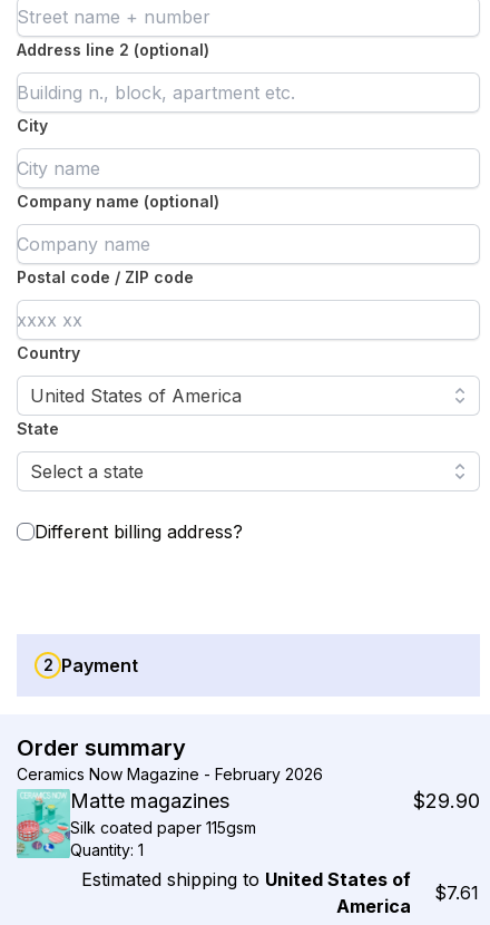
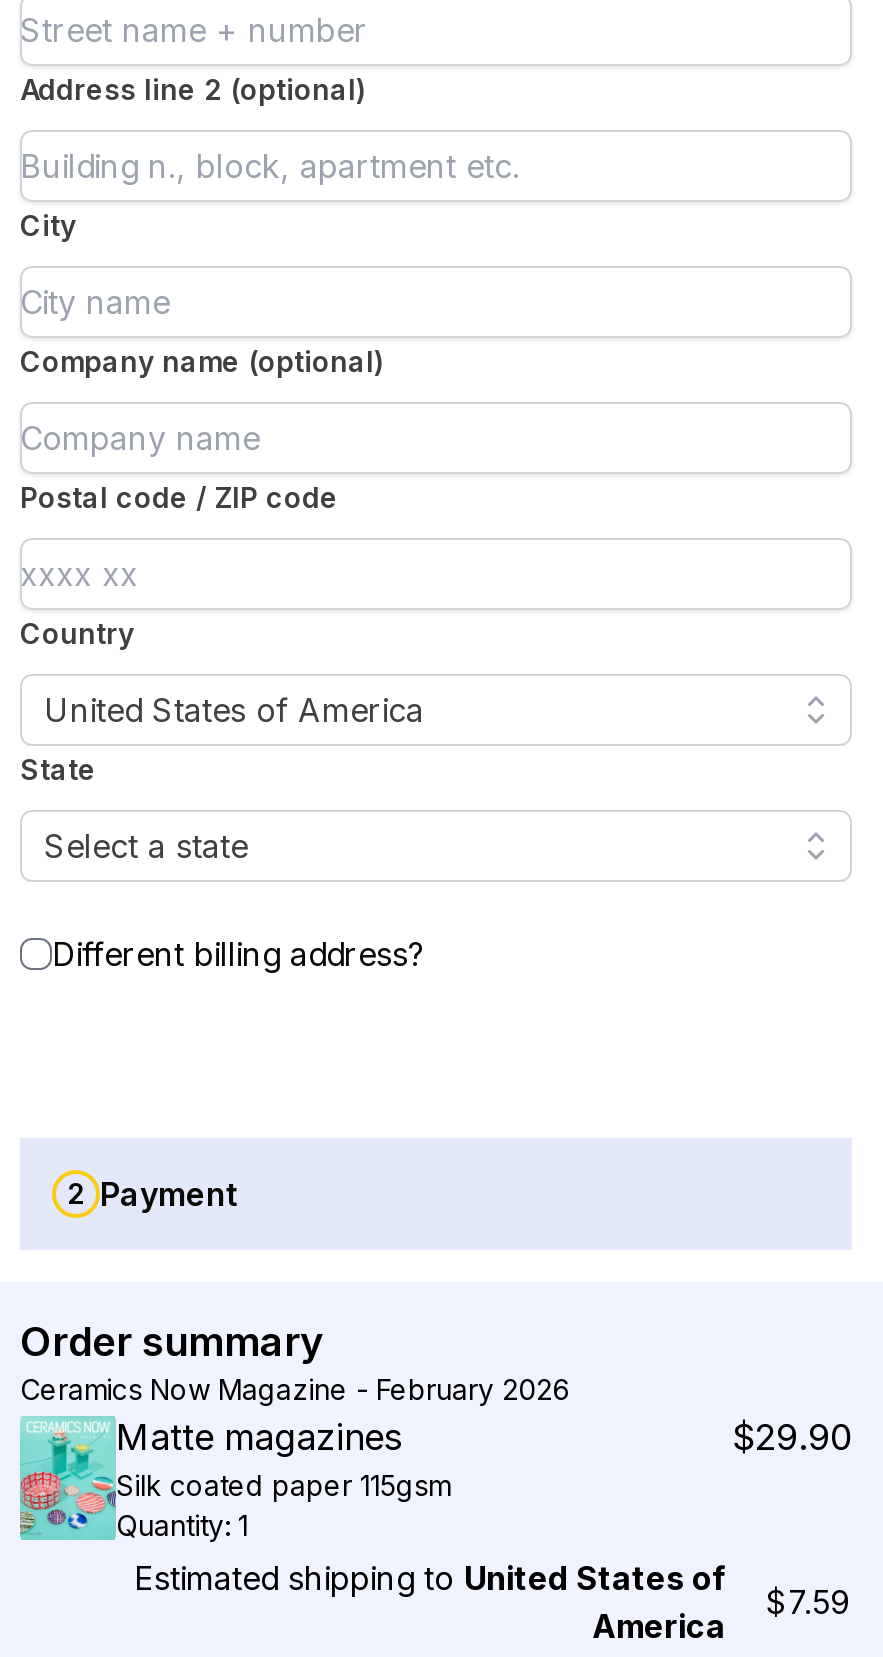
[434,882,479,904] $7.61 -> [766,1582,850,1622] $7.59

